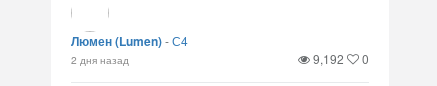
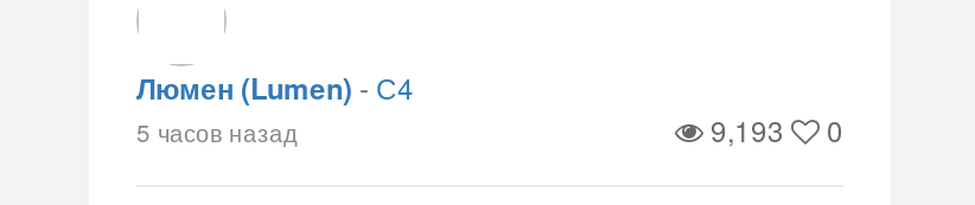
[71,52,129,67] 2 дня назад -> [136,114,298,149] 5 часов назад
[310,50,369,67] 9,192 0 -> [703,109,843,149] 9,193 0

